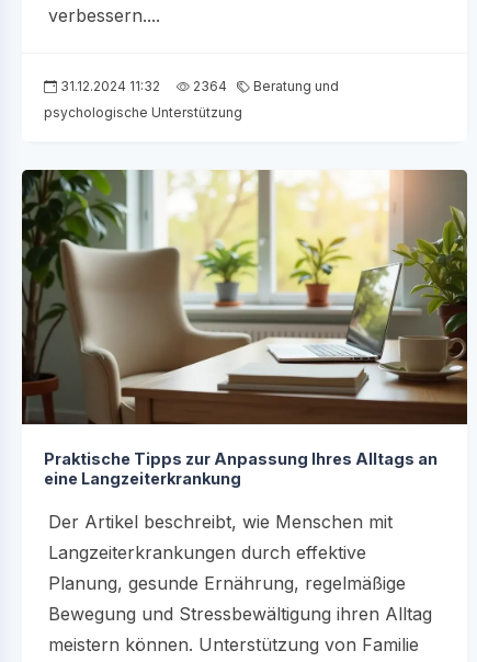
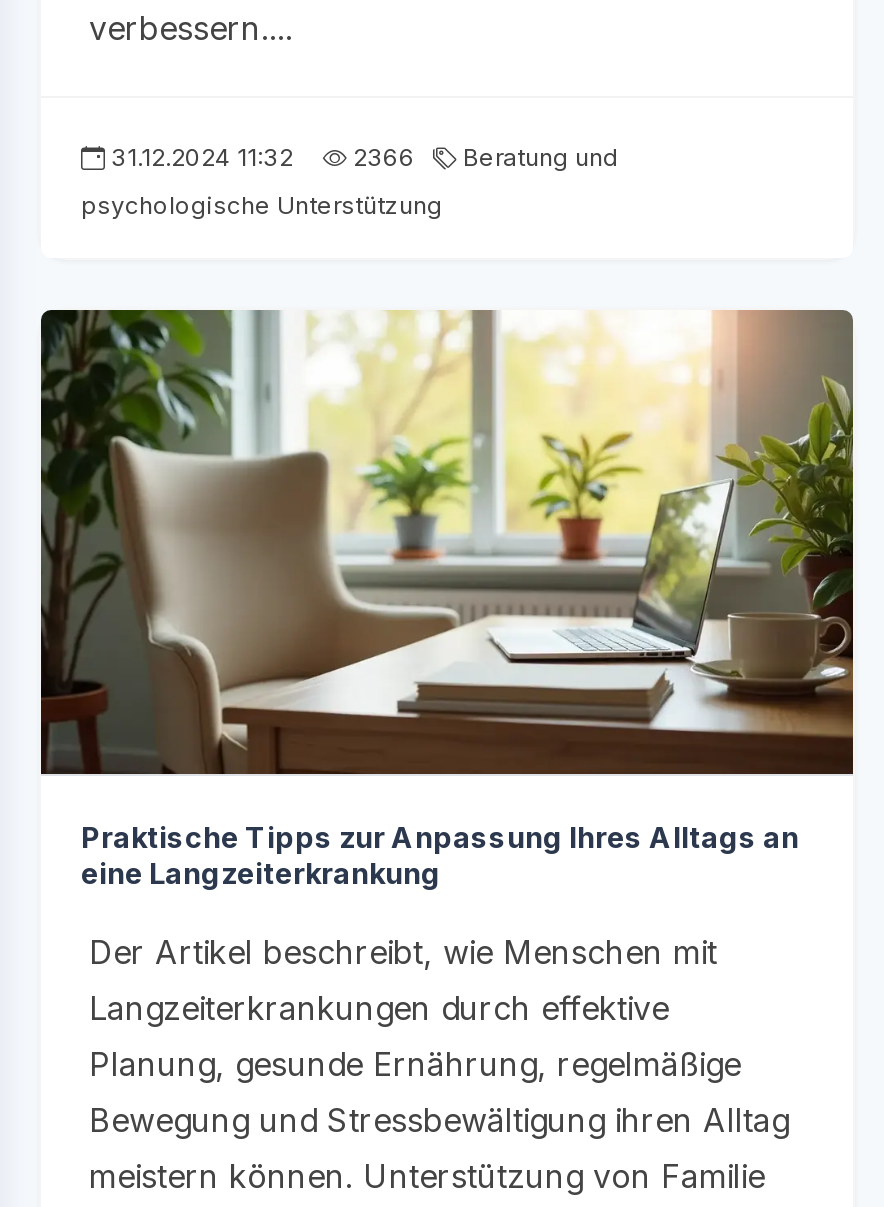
[57,78,339,94] 31.12.2024 11:32 2364 Beratung und -> [105,142,619,172] 31.12.2024 11:32 2366 Beratung und

